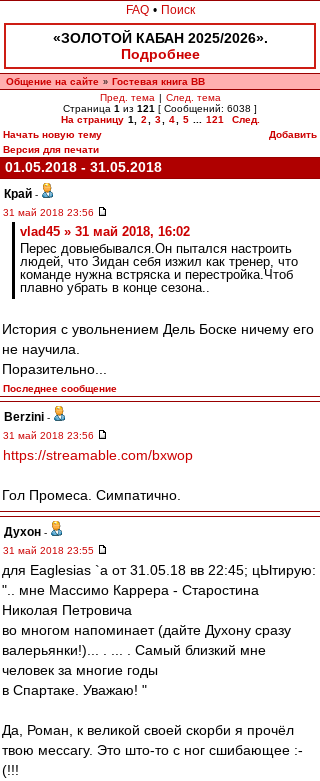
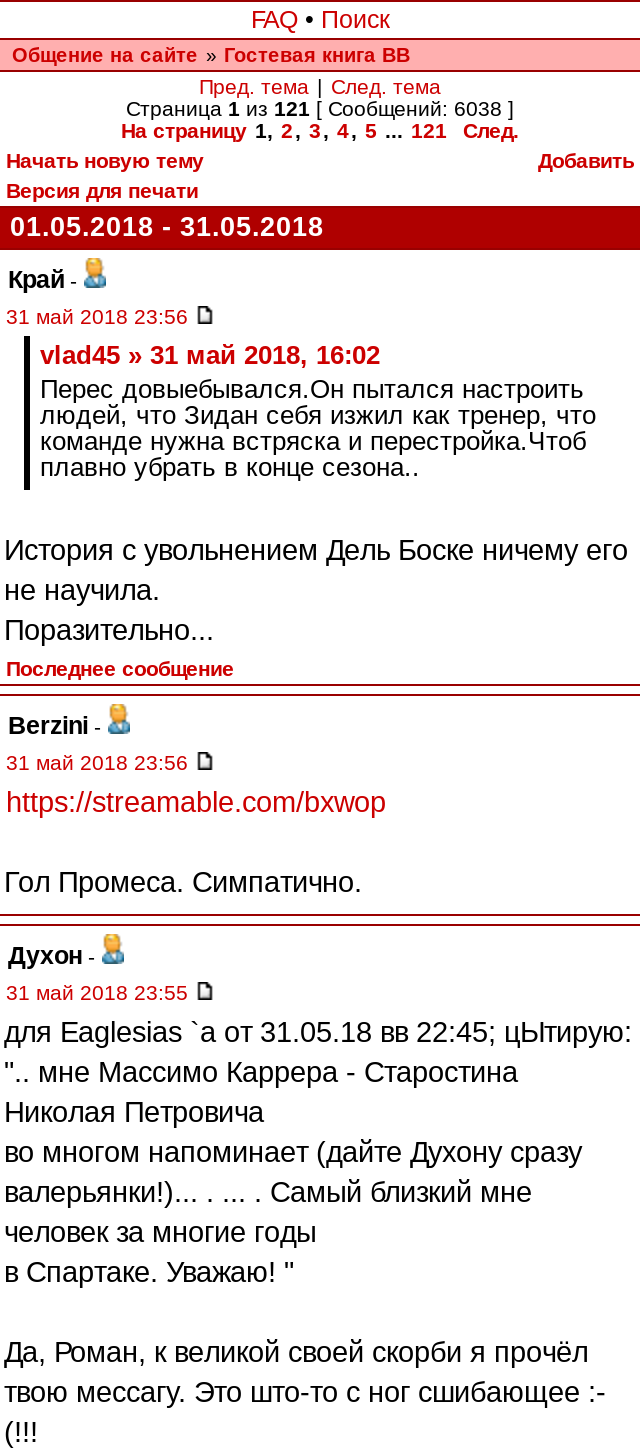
[52,30,267,62] «ЗОЛОТОЙ КАБАН 2025/2026». | Подробнее -> none

